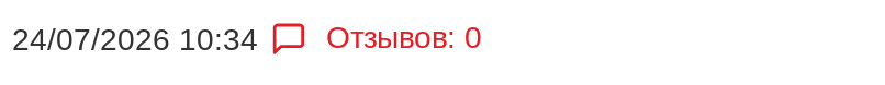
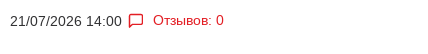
[12,19,482,56] 24/07/2026 10:34 Отзывов: 0 -> [10,12,224,29] 21/07/2026 14:00 Отзывов: 0

